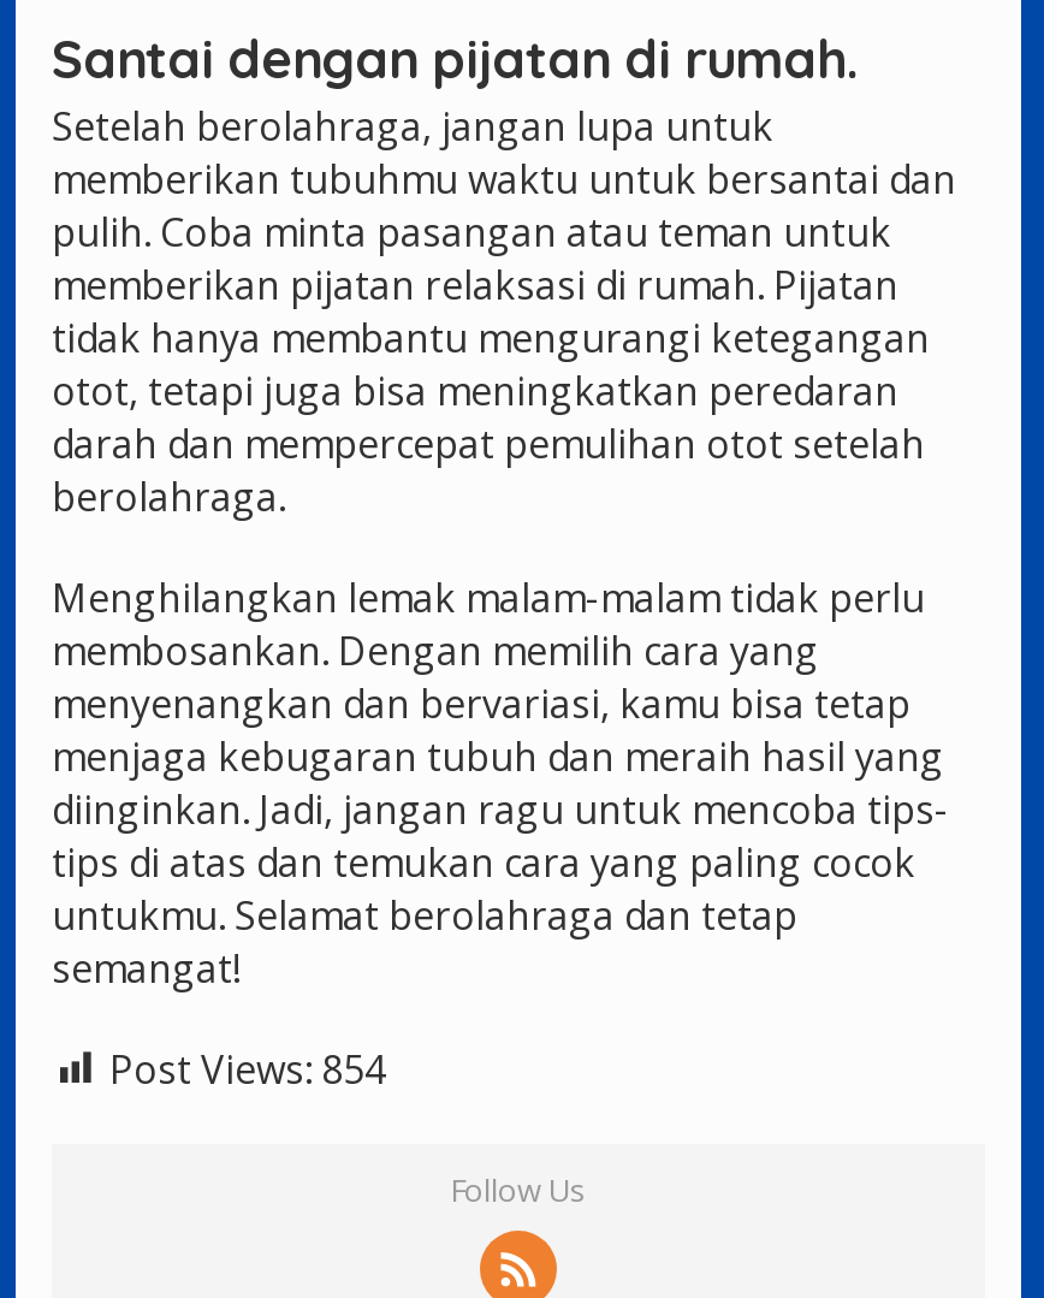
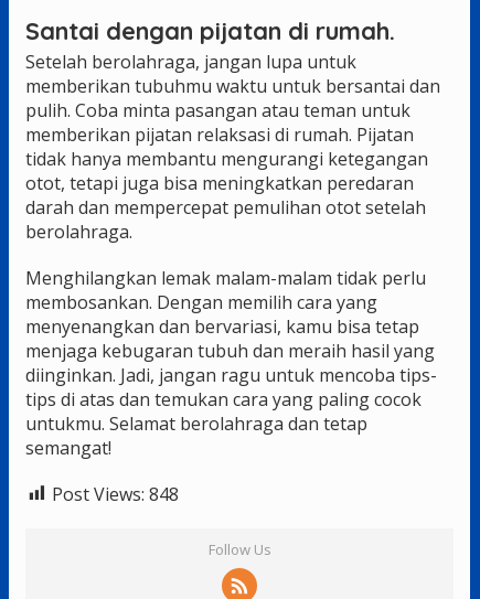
[109,1042,386,1095] Post Views: 854 -> [52,482,179,506] Post Views: 848

